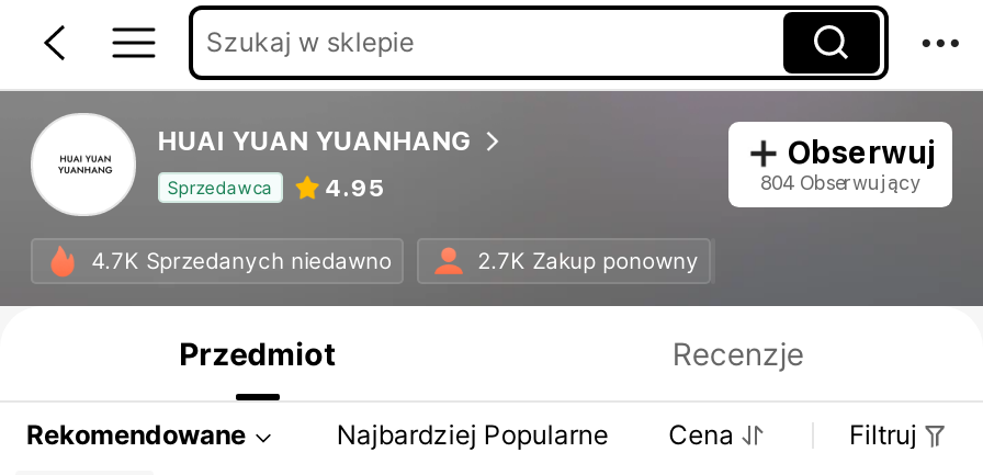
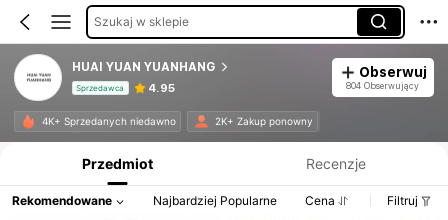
[91,247,392,273] 4.7K Sprzedanych niedawno -> [42,115,176,127] 4K+ Sprzedanych niedawno
[477,247,699,273] 2.7K Zakup ponowny -> [215,115,313,127] 2K+ Zakup ponowny

